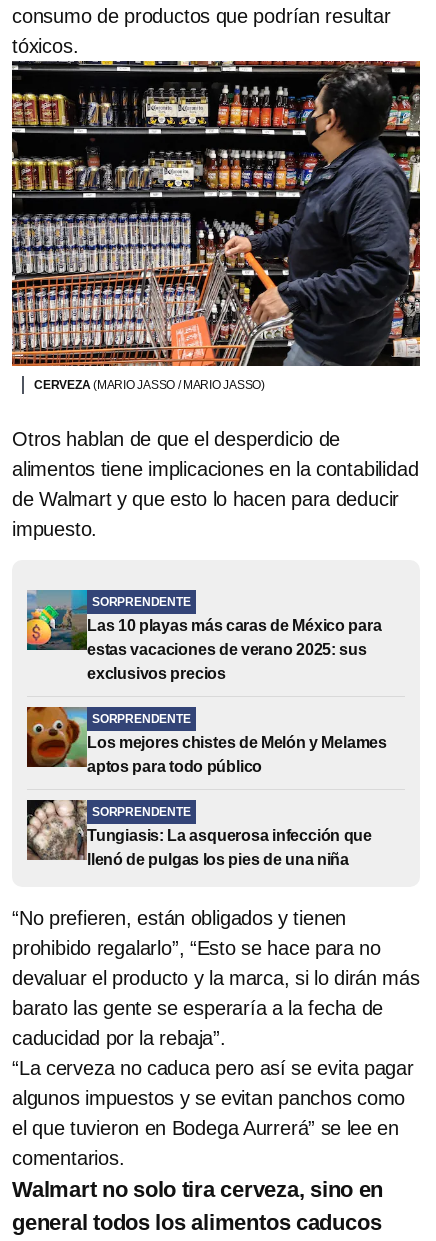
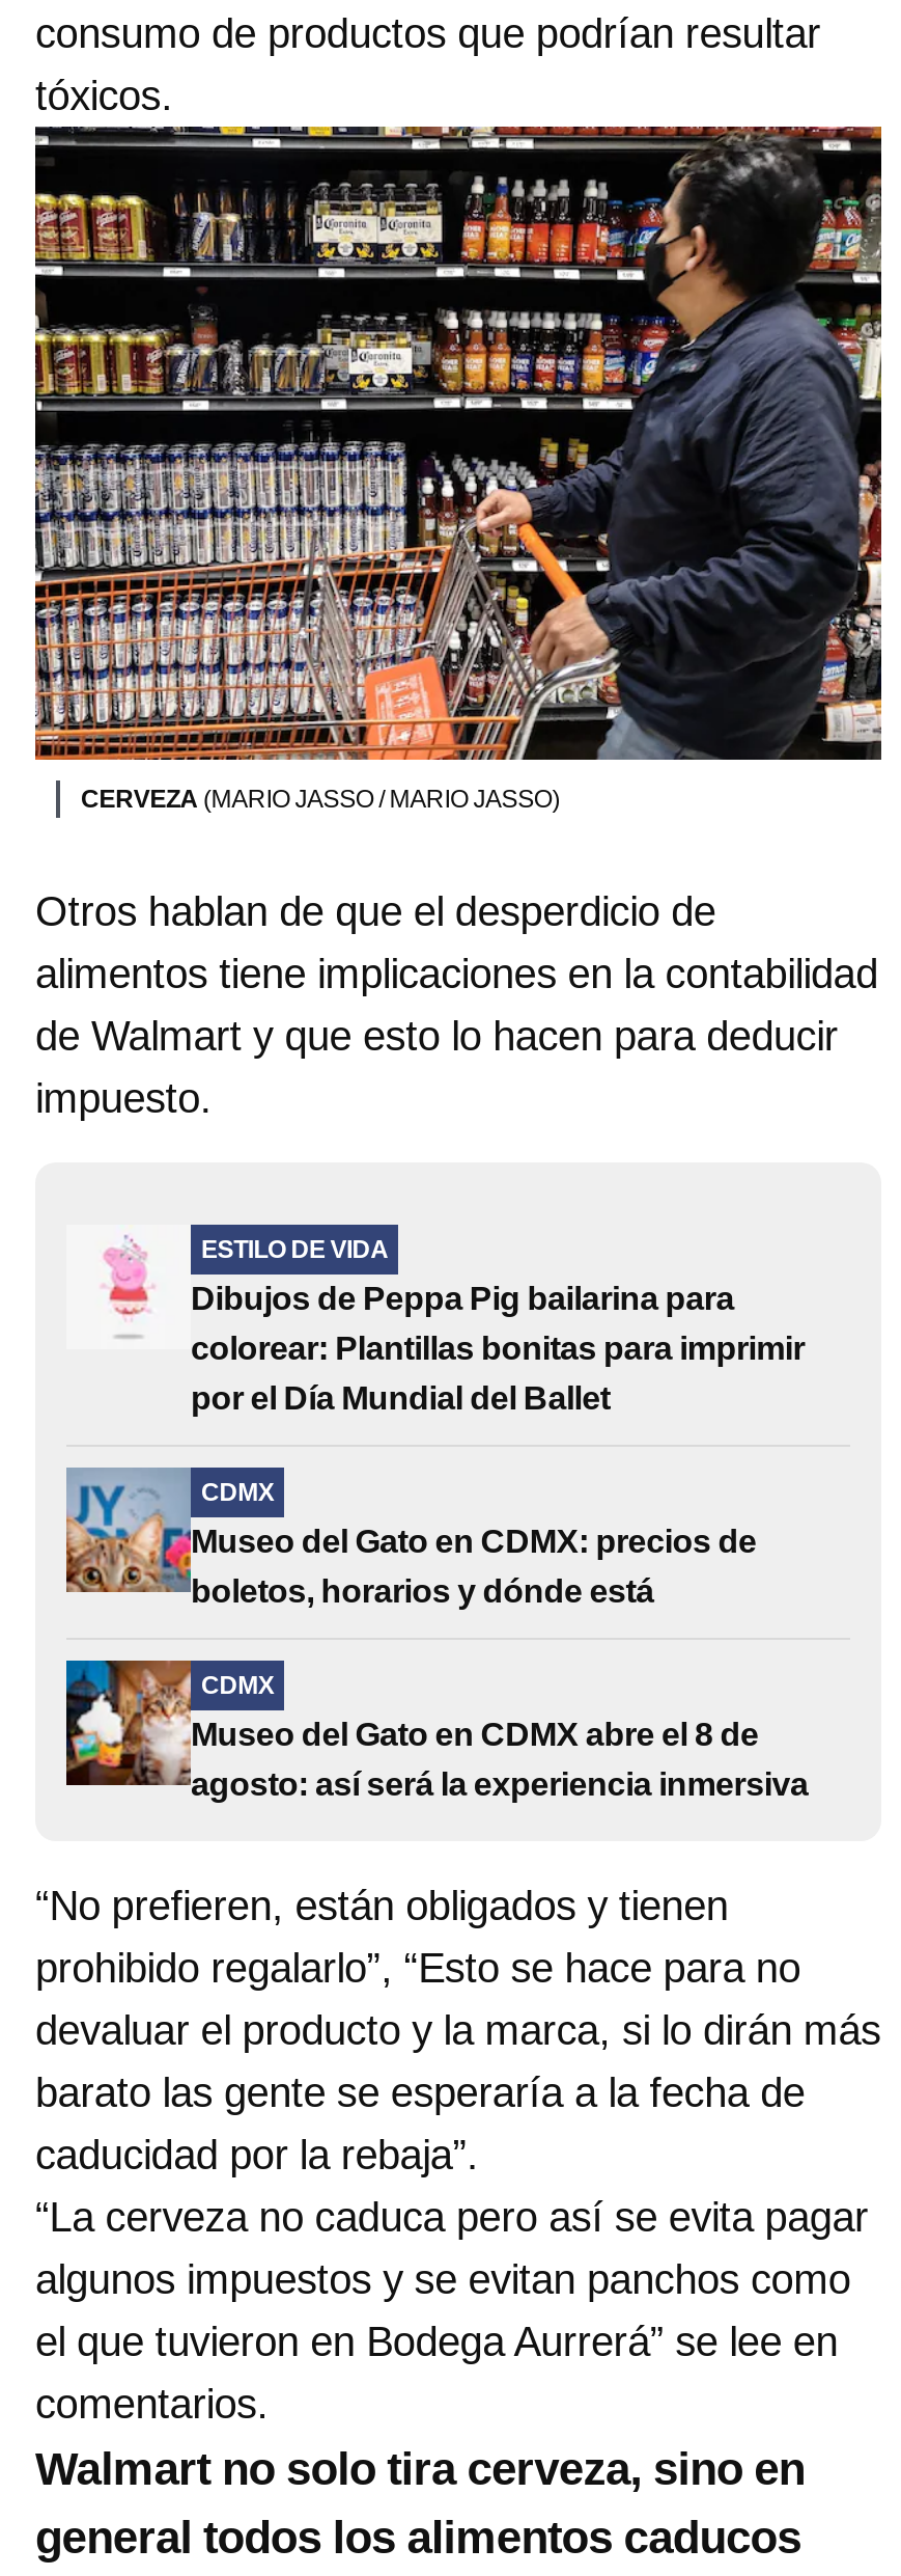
[26,589,382,682] [image] | Las 10 playas más caras de México para | estas vacaciones de verano 2025: sus | exclusivos precios -> [66,1225,805,1416] [image] | Dibujos de Peppa Pig bailarina para | colorear: Plantillas bonitas para imprimir | por el Día Mundial del Ballet
[92,595,191,609] SORPRENDENTE -> [201,1236,389,1265] ESTILO DE VIDA
[26,706,387,775] [image] | Los mejores chistes de Melón y Melames | aptos para todo público -> [64,1468,756,1609] [image] | Museo del Gato en CDMX: precios de | boletos, horarios y dónde está
[92,712,191,726] SORPRENDENTE -> [201,1479,274,1508] CDMX
[26,799,372,868] [image] | Tungiasis: La asquerosa infección que | llenó de pulgas los pies de una niña -> [64,1659,808,1802] [image] | Museo del Gato en CDMX abre el 8 de | agosto: así será la experiencia inmersiva
[92,805,191,819] SORPRENDENTE -> [201,1672,274,1701] CDMX

